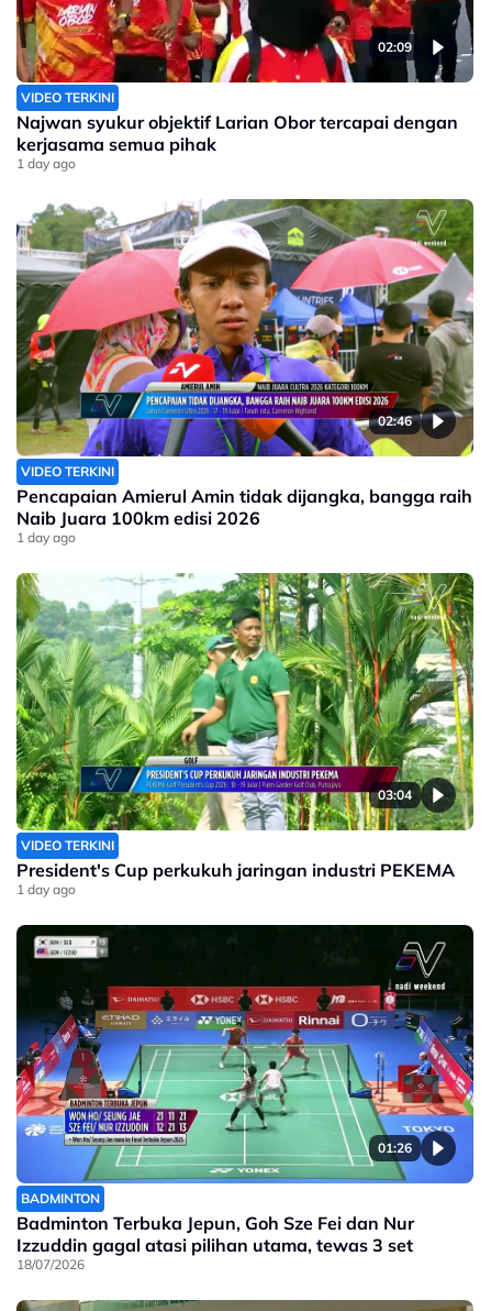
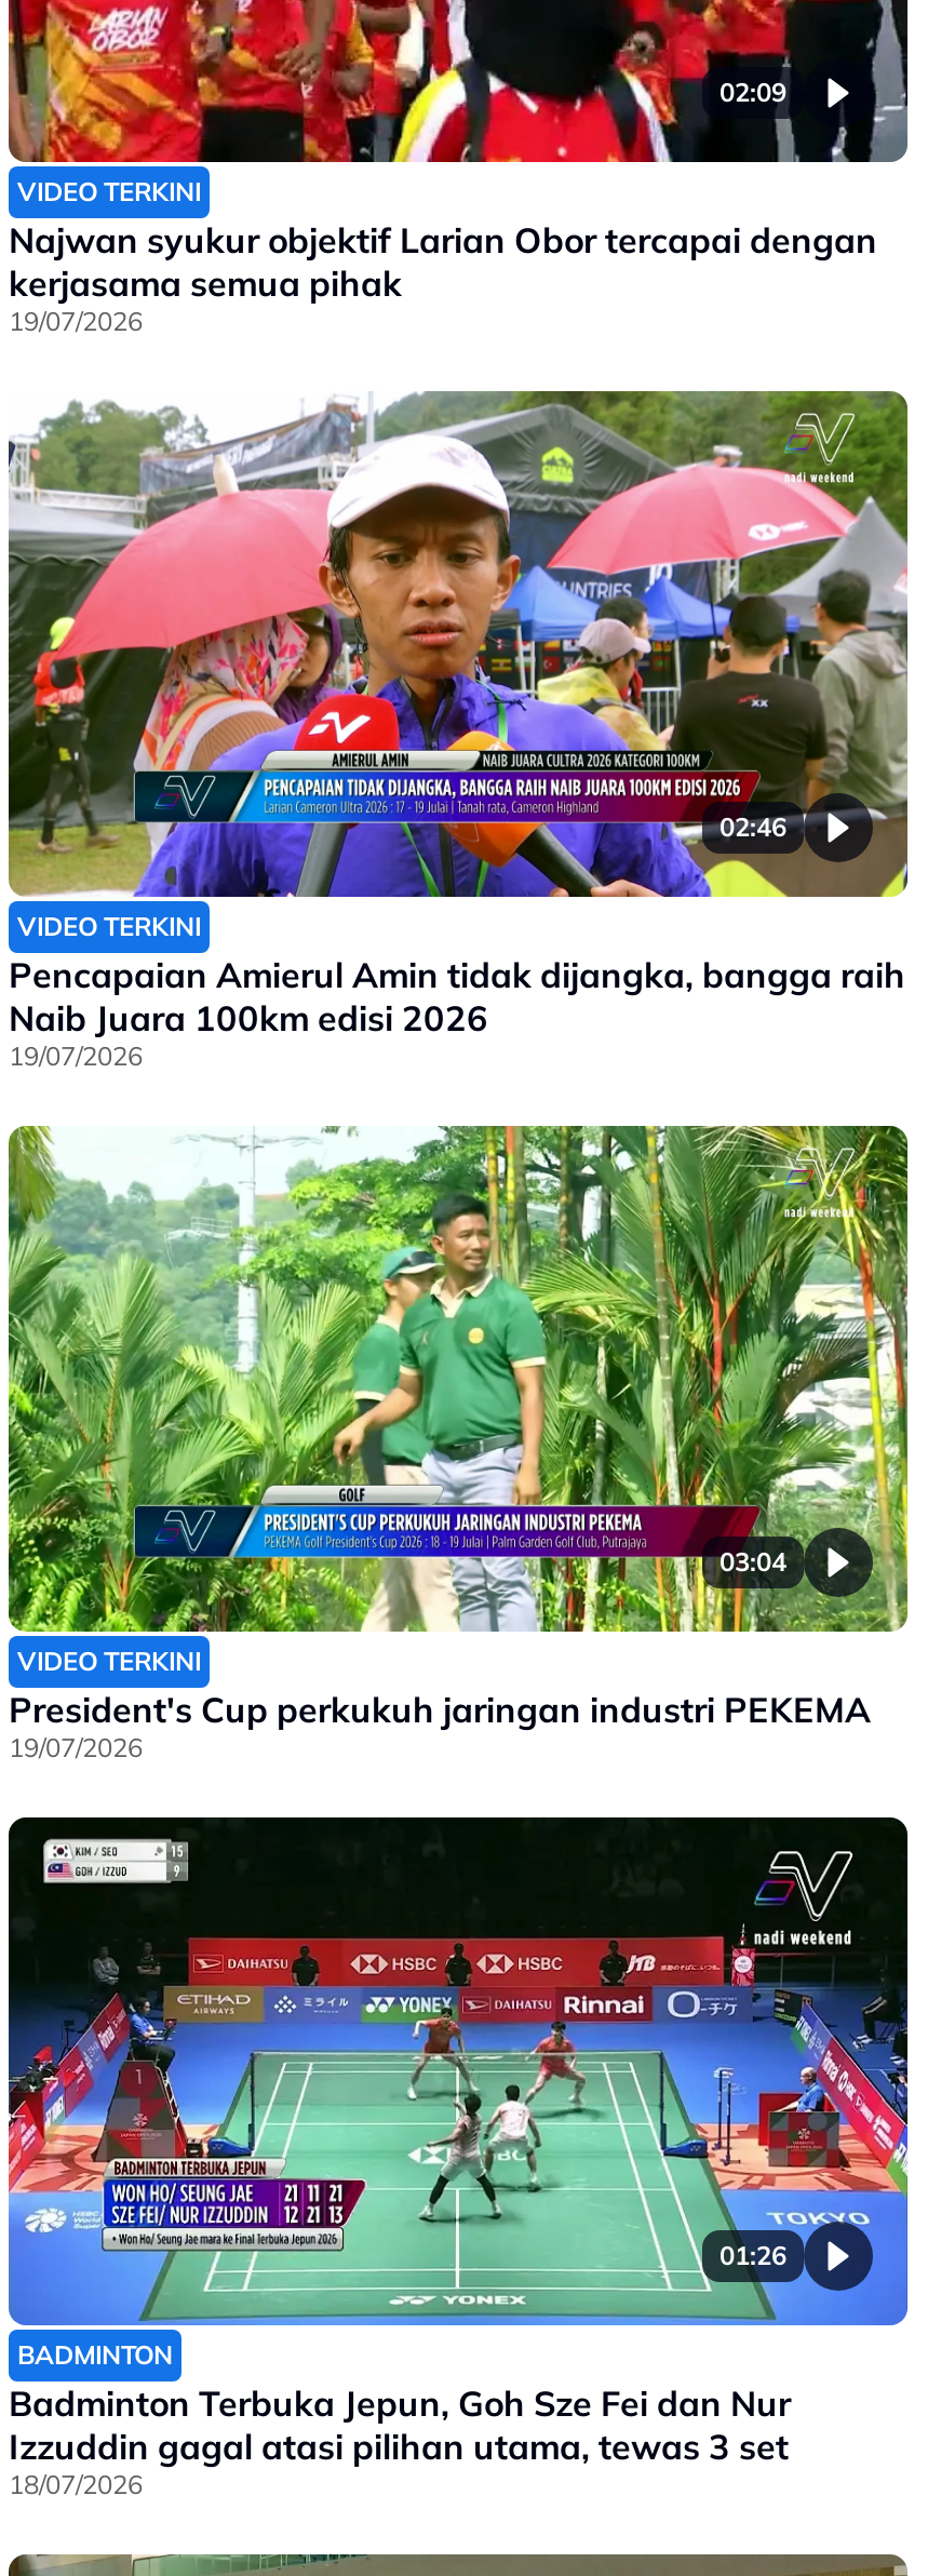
[16,155,76,171] 1 day ago -> [9,304,143,336] 19/07/2026
[16,529,76,545] 1 day ago -> [9,1039,143,1071] 19/07/2026
[16,881,76,897] 1 day ago -> [9,1730,143,1763] 19/07/2026

